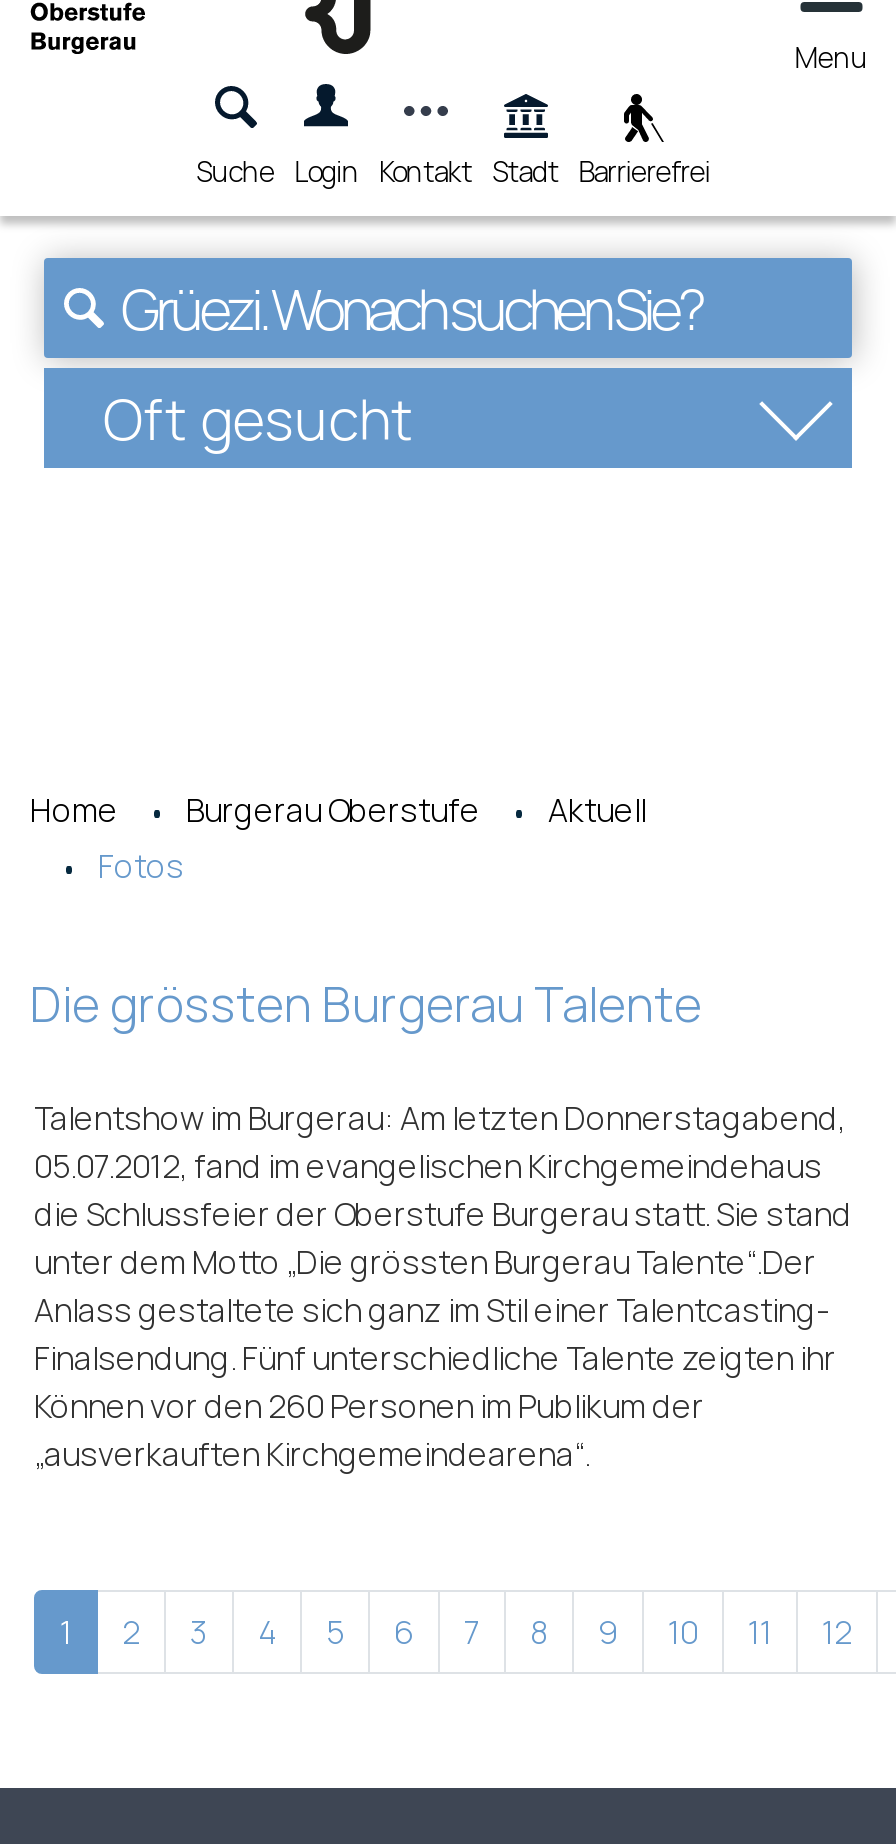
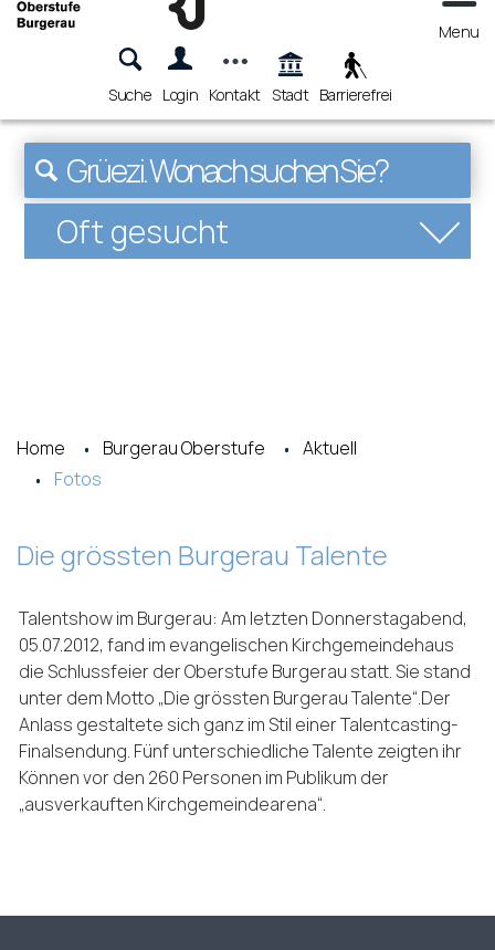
[60,1610,852,1654] 1 | 2 | 3 | 4 | 5 | 6 | 7 | 8 | 9 | 10 | 11 | 12 -> none

